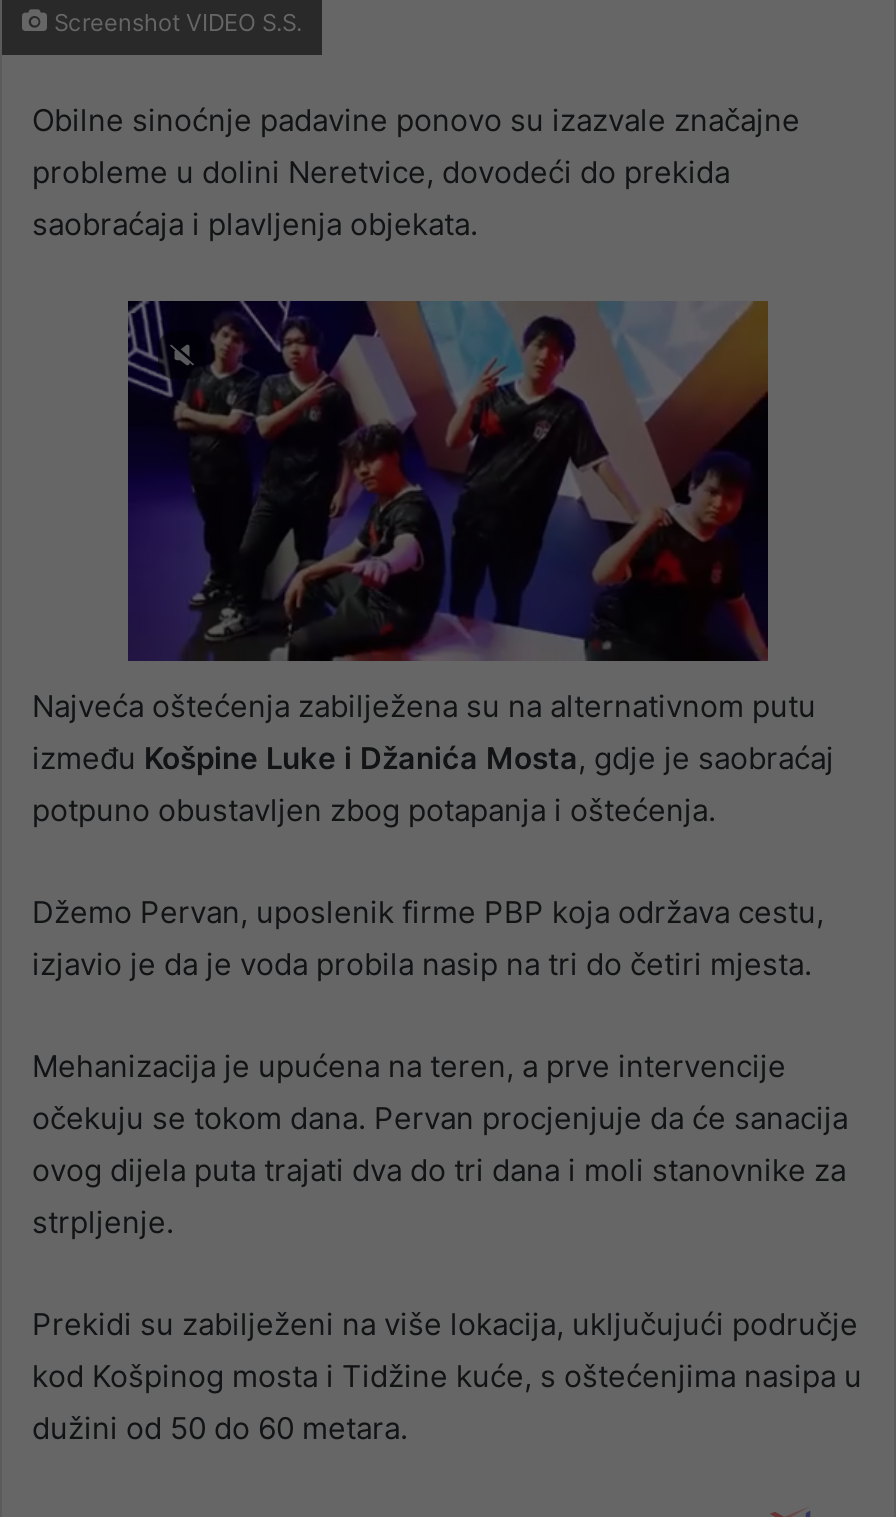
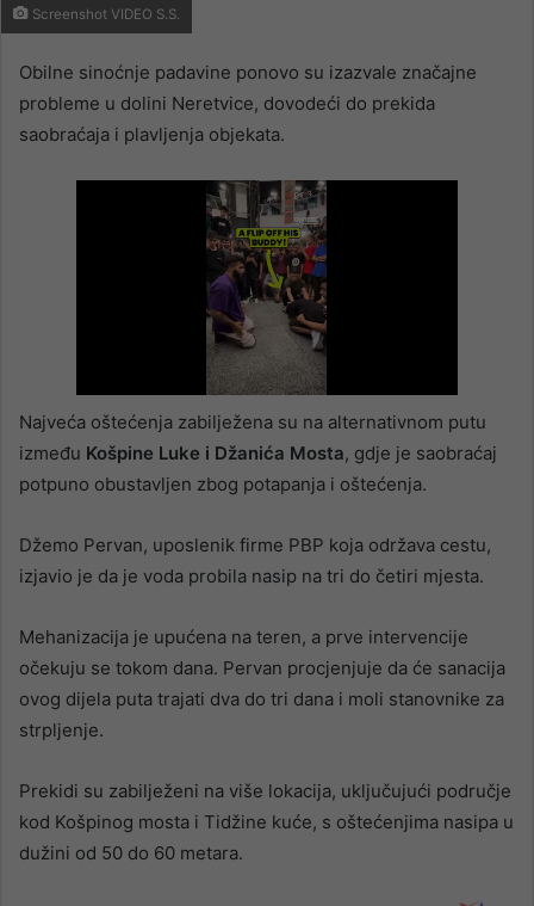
[126,299,770,663] [image] -> [75,179,459,396] [image]

